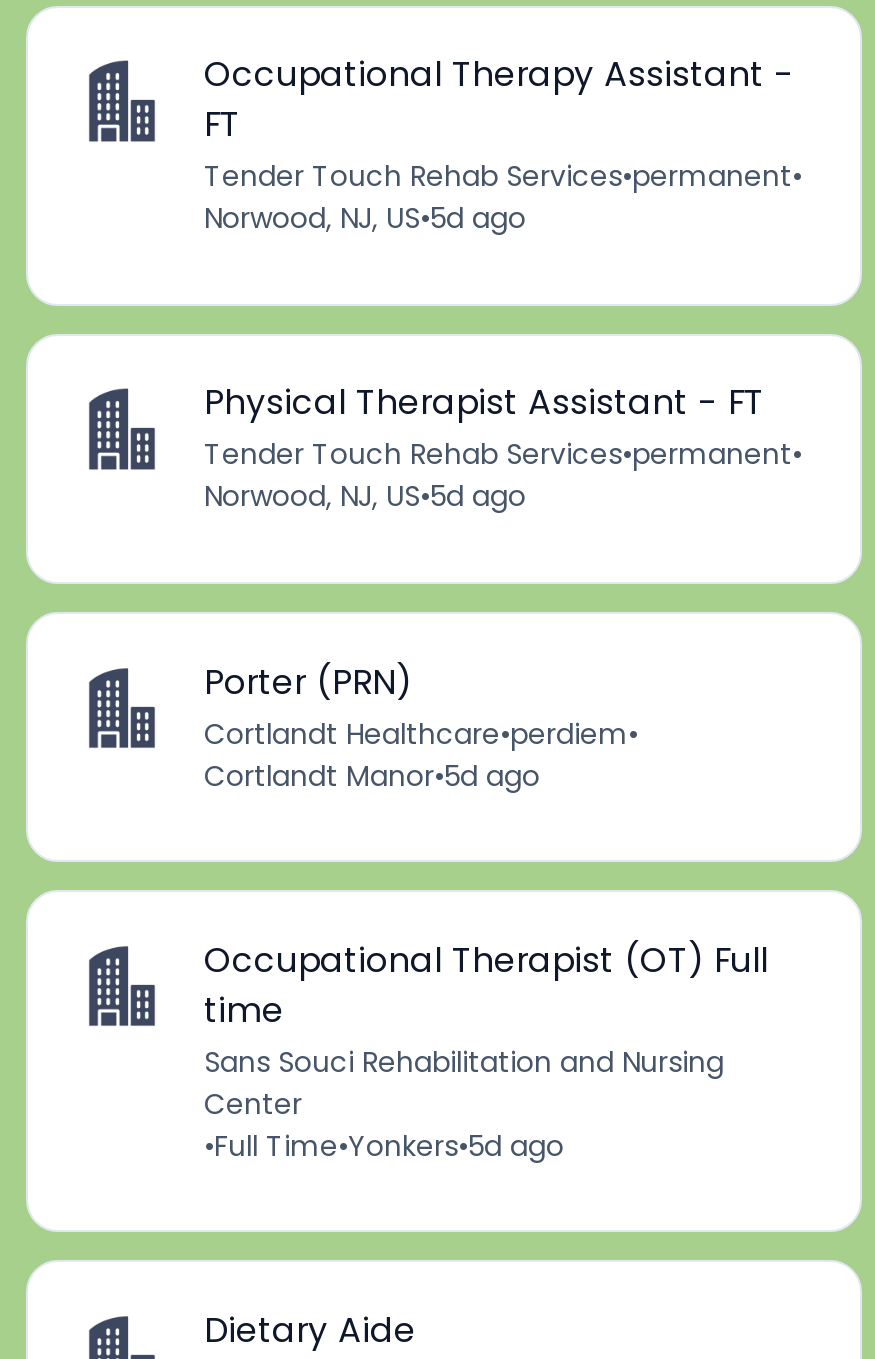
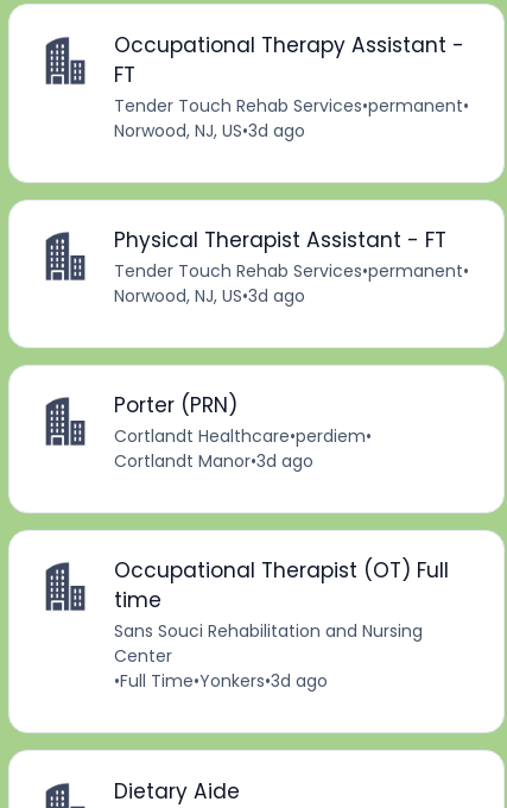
[204,199,526,239] Norwood, NJ, US•5d ago -> [114,119,305,142] Norwood, NJ, US•3d ago
[204,477,526,517] Norwood, NJ, US•5d ago -> [114,284,305,308] Norwood, NJ, US•3d ago
[204,756,540,796] Cortlandt Manor•5d ago -> [114,450,313,473] Cortlandt Manor•3d ago
[204,1126,564,1166] •Full Time•Yonkers•5d ago -> [114,670,328,693] •Full Time•Yonkers•3d ago

